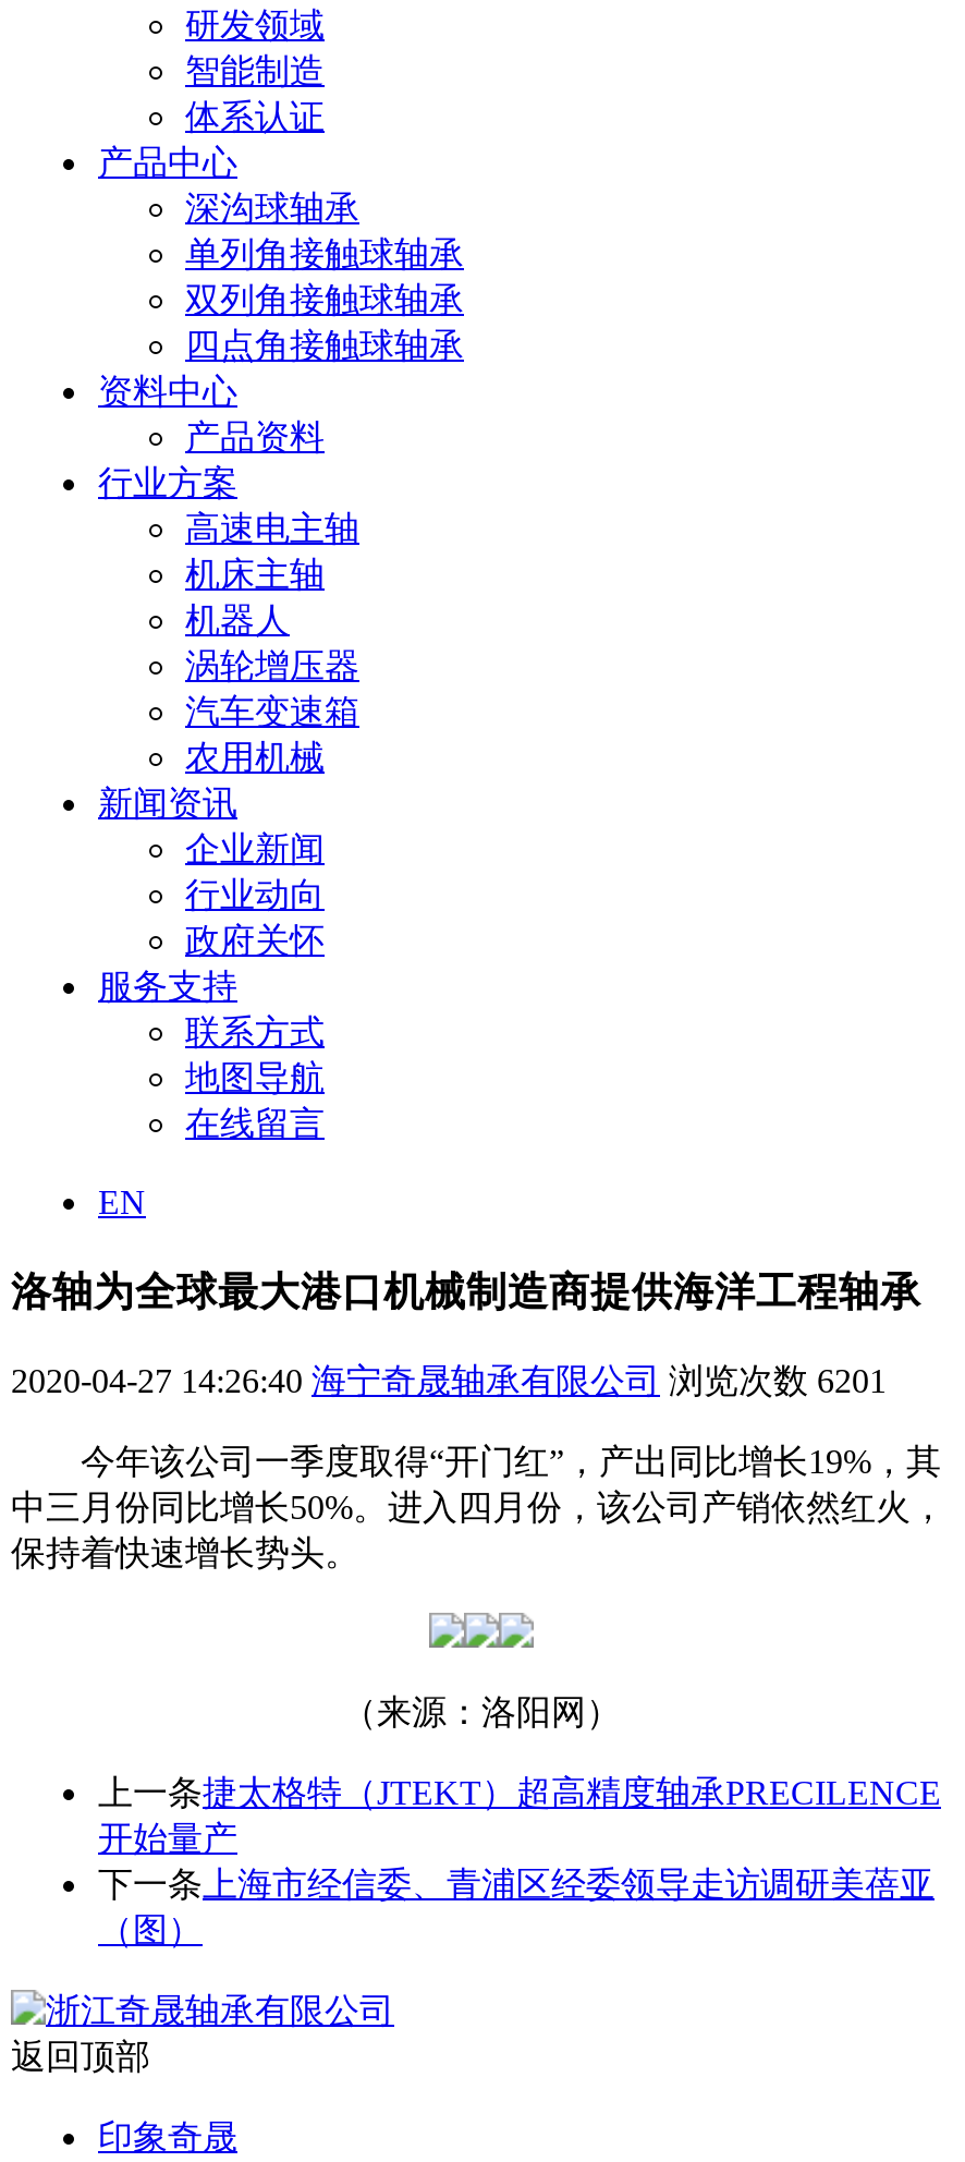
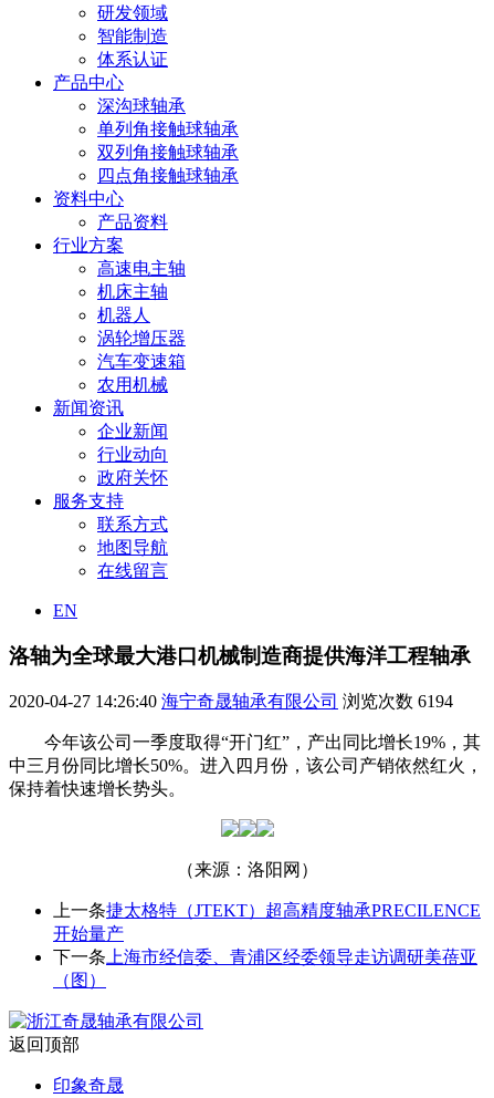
[11,1363,887,1400] 2020-04-27 14:26:40 海宁奇晟轴承有限公司 浏览次数6201 -> [9,692,453,711] 2020-04-27 14:26:40 海宁奇晟轴承有限公司 浏览次数6194

